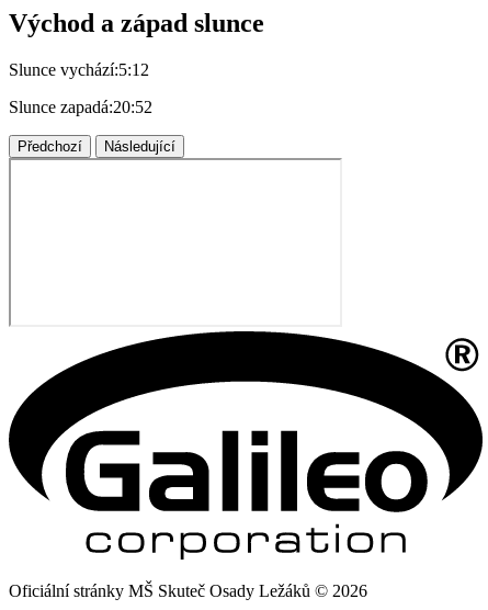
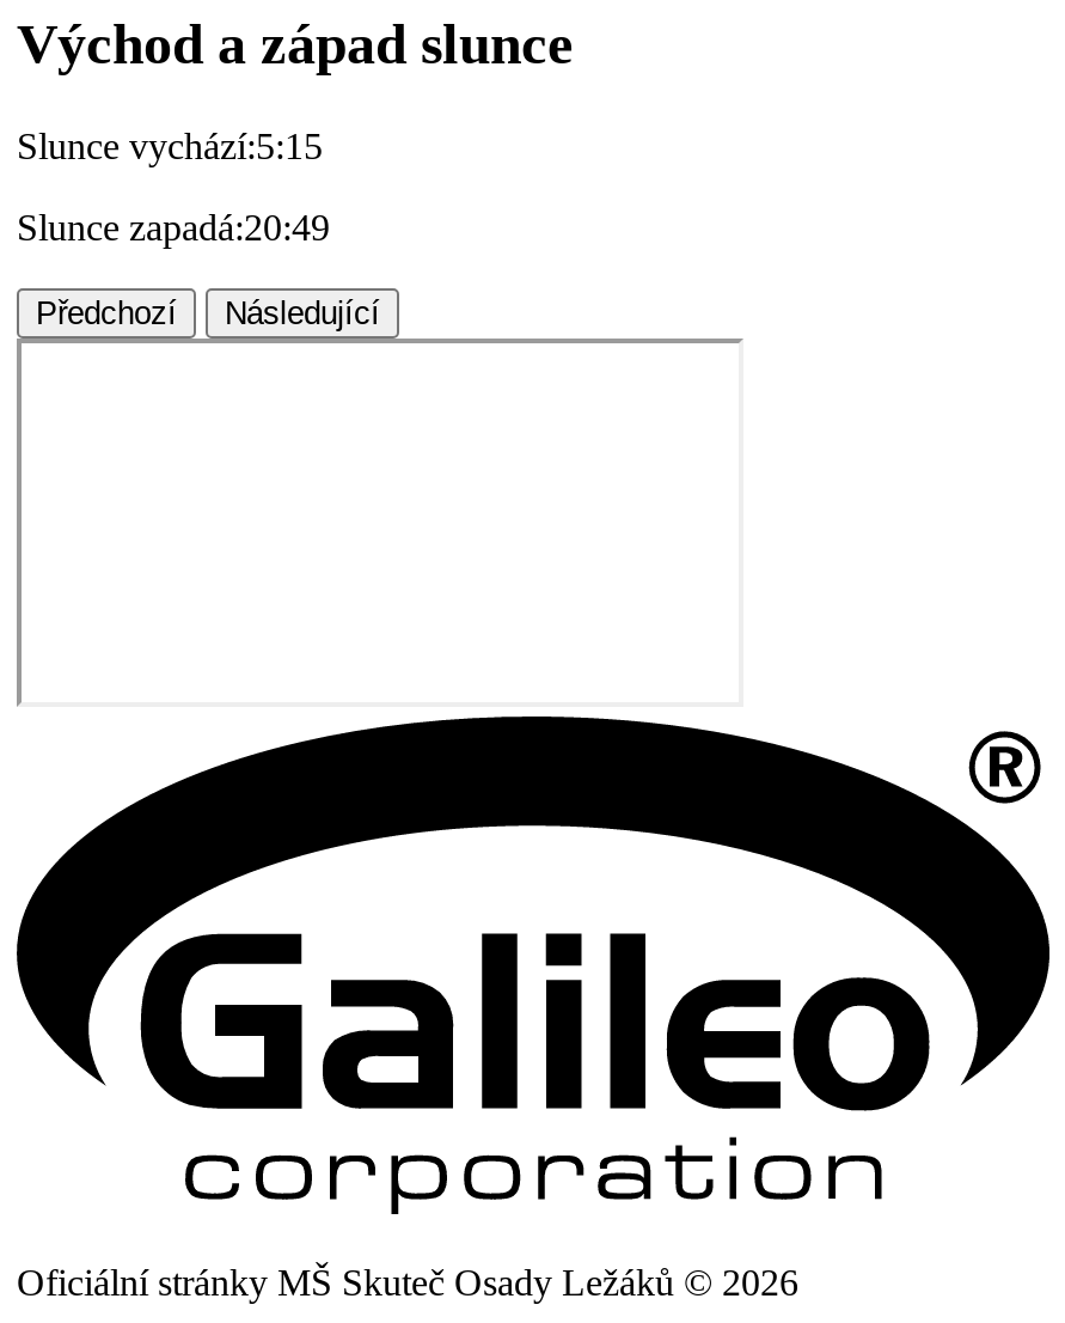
[9,60,149,79] Slunce vychází:5:12 -> [17,126,323,167] Slunce vychází:5:15
[9,98,152,116] Slunce zapadá:20:52 -> [17,207,330,248] Slunce zapadá:20:49

